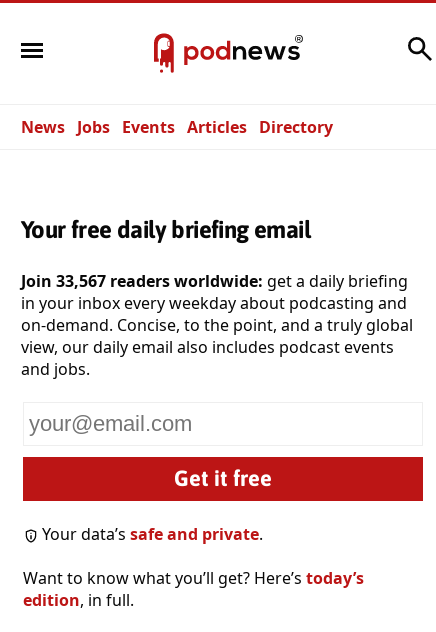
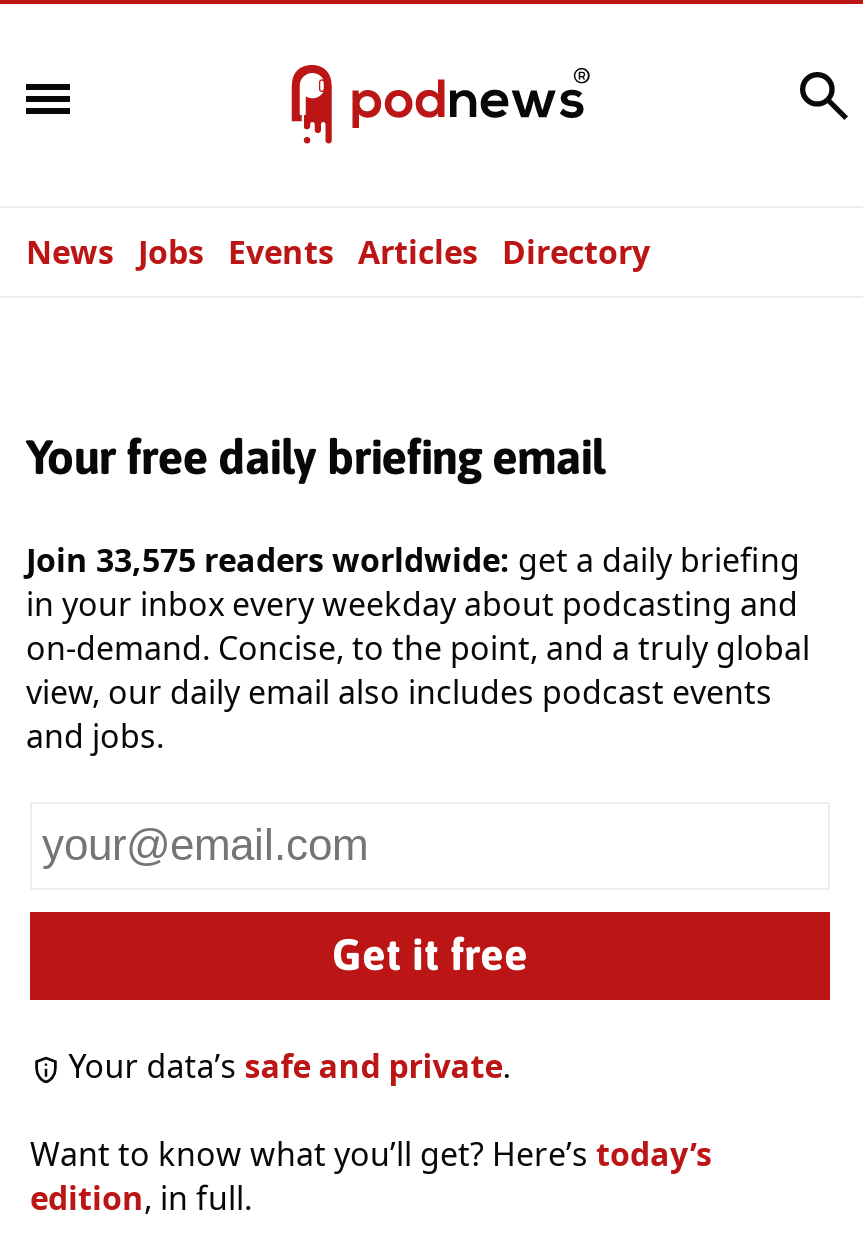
[21,270,408,292] Join 33,567 readers worldwide: get a daily briefing -> [26,538,800,582] Join 33,575 readers worldwide: get a daily briefing

